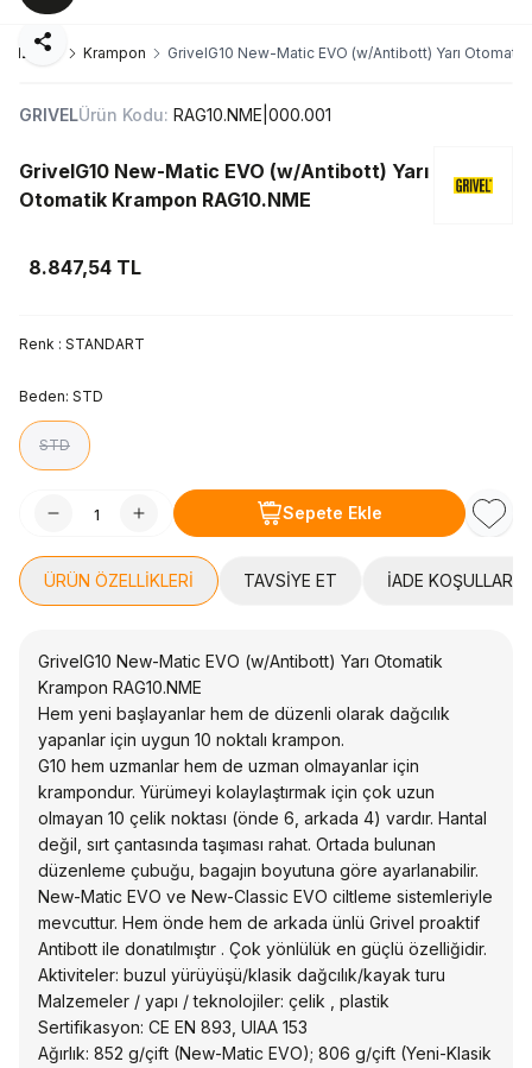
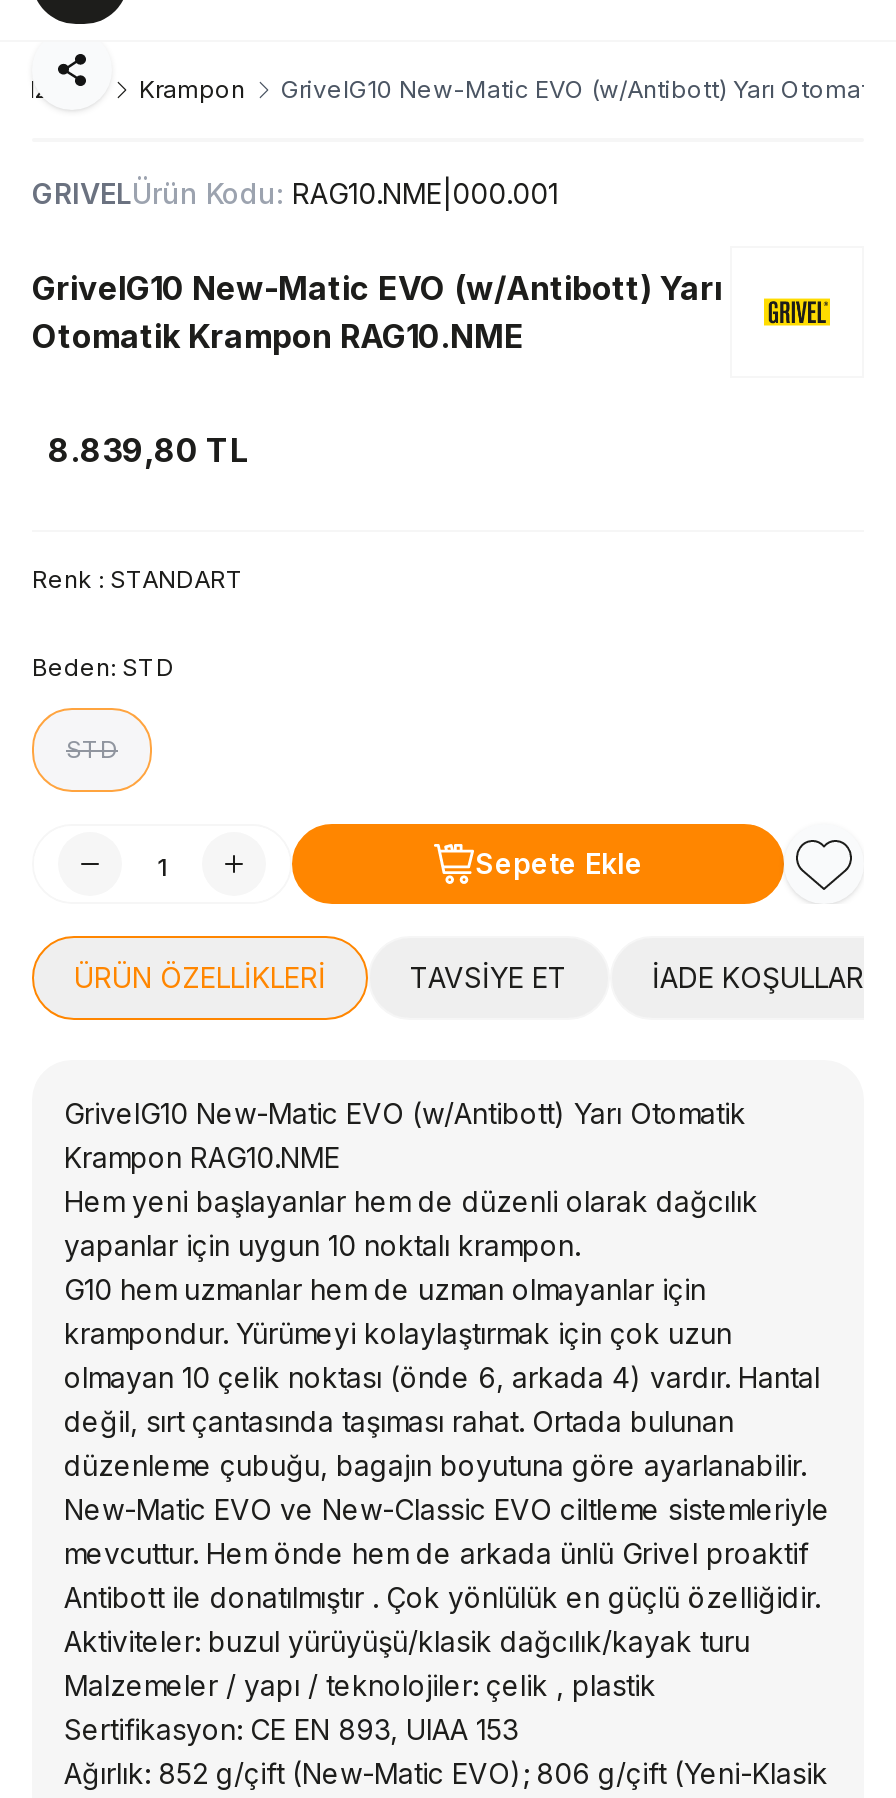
[28,255,141,279] 8.847,54 TL -> [48,430,248,470] 8.839,80 TL

